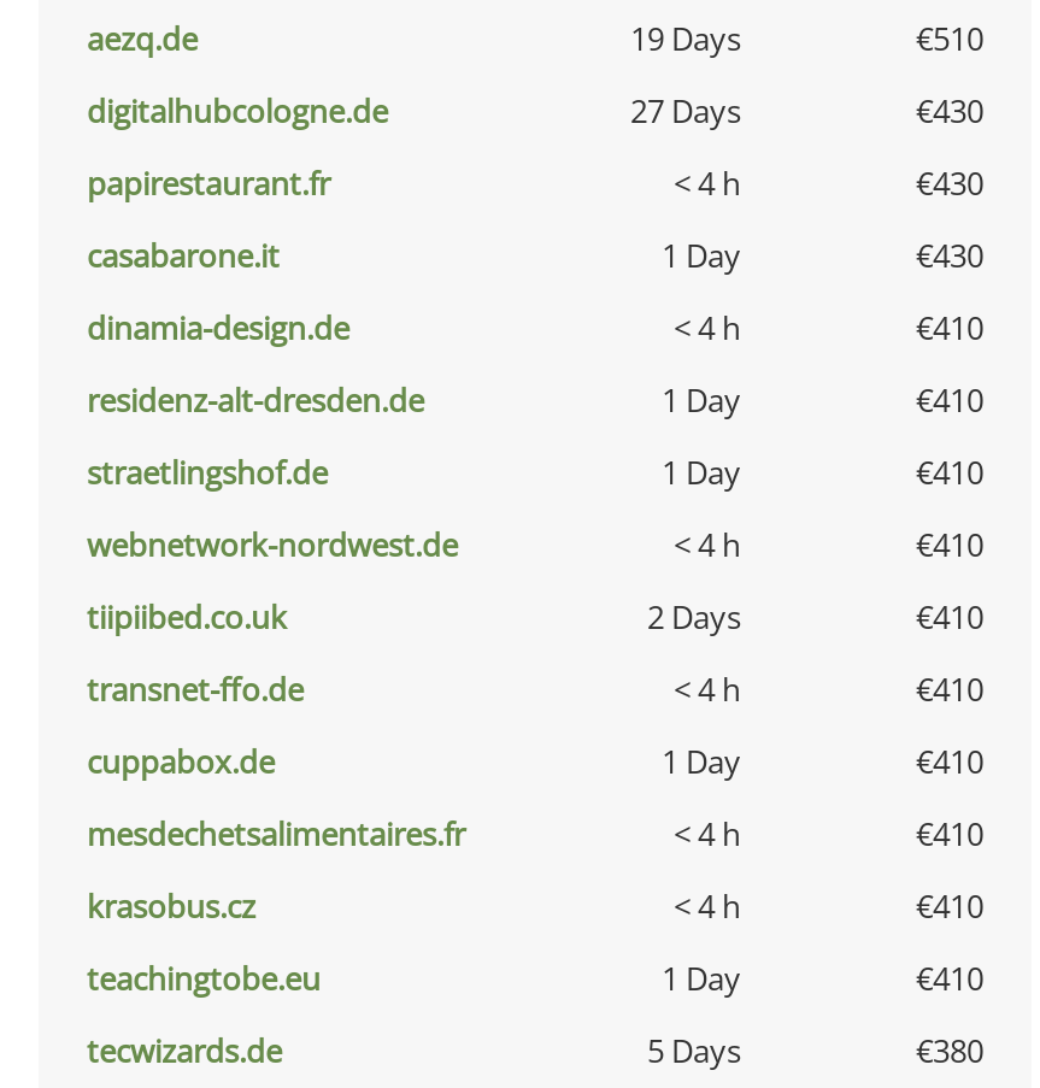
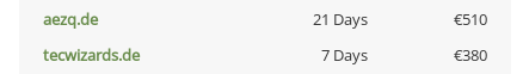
[630,17,741,60] 19 Days -> [312,8,367,30] 21 Days
[87,89,983,1000] digitalhubcologne.de | 27 Days | €430 | papirestaurant.fr | < 4 h | €430 | casabarone.it | 1 Day | €430 | dinamia-design.de | < 4 h | €410 | residenz-alt-dresden.de | 1 Day | €410 | straetlingshof.de | 1 Day | €410 | webnetwork-nordwest.de | < 4 h | €410 | tiipiibed.co.uk | 2 Days | €410 | transnet-ffo.de | < 4 h | €410 | cuppabox.de | 1 Day | €410 | mesdechetsalimentaires.fr | < 4 h | €410 | krasobus.cz | < 4 h | €410 | teachingtobe.eu | 1 Day | €410 -> none
[647,1029,741,1072] 5 Days -> [321,44,367,66] 7 Days

